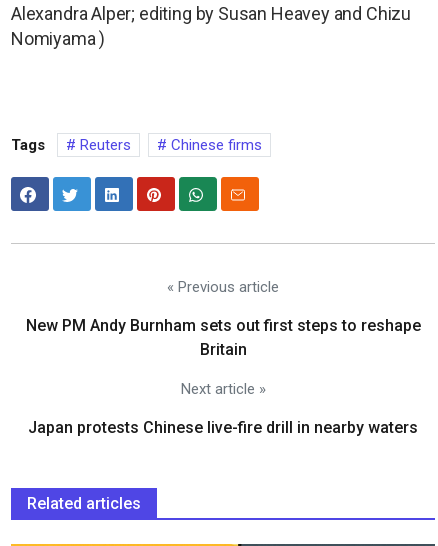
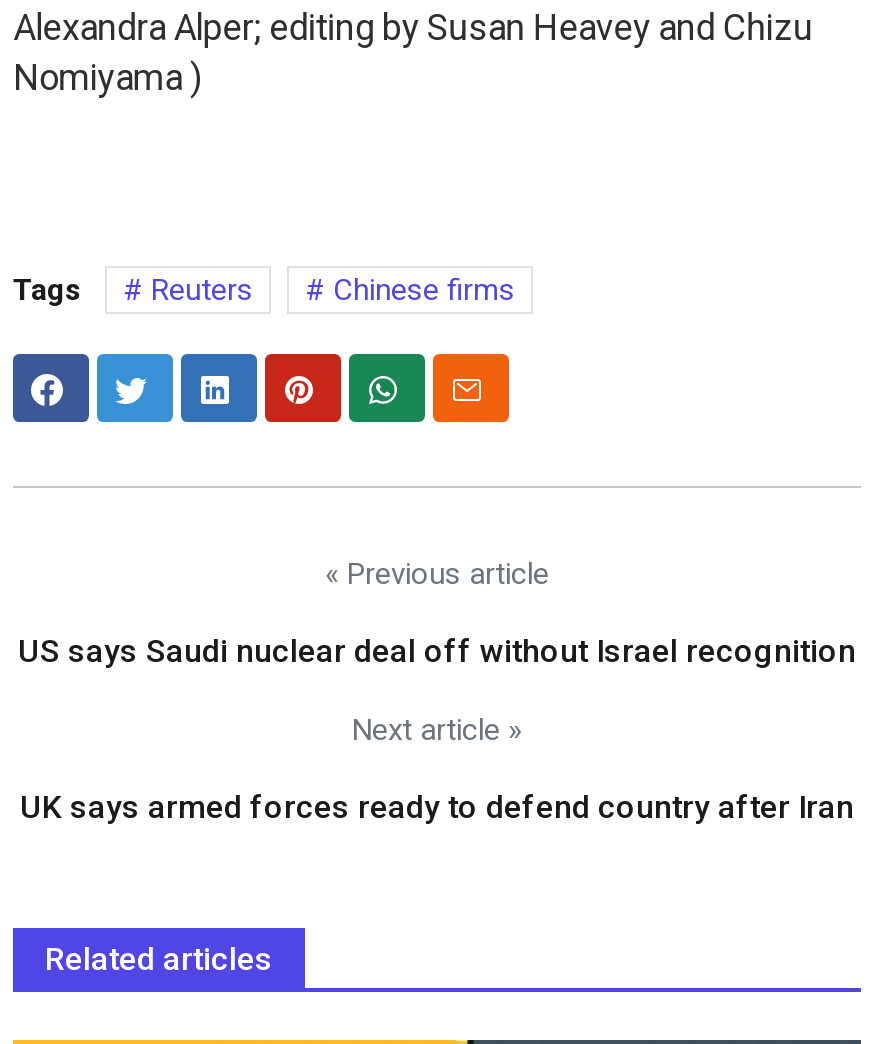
[25,316,420,359] New PM Andy Burnham sets out first steps to reshape | Britain -> [18,632,856,670] US says Saudi nuclear deal off without Israel recognition
[28,418,418,437] Japan protests Chinese live-fire drill in nearby waters -> [20,788,854,826] UK says armed forces ready to defend country after Iran

